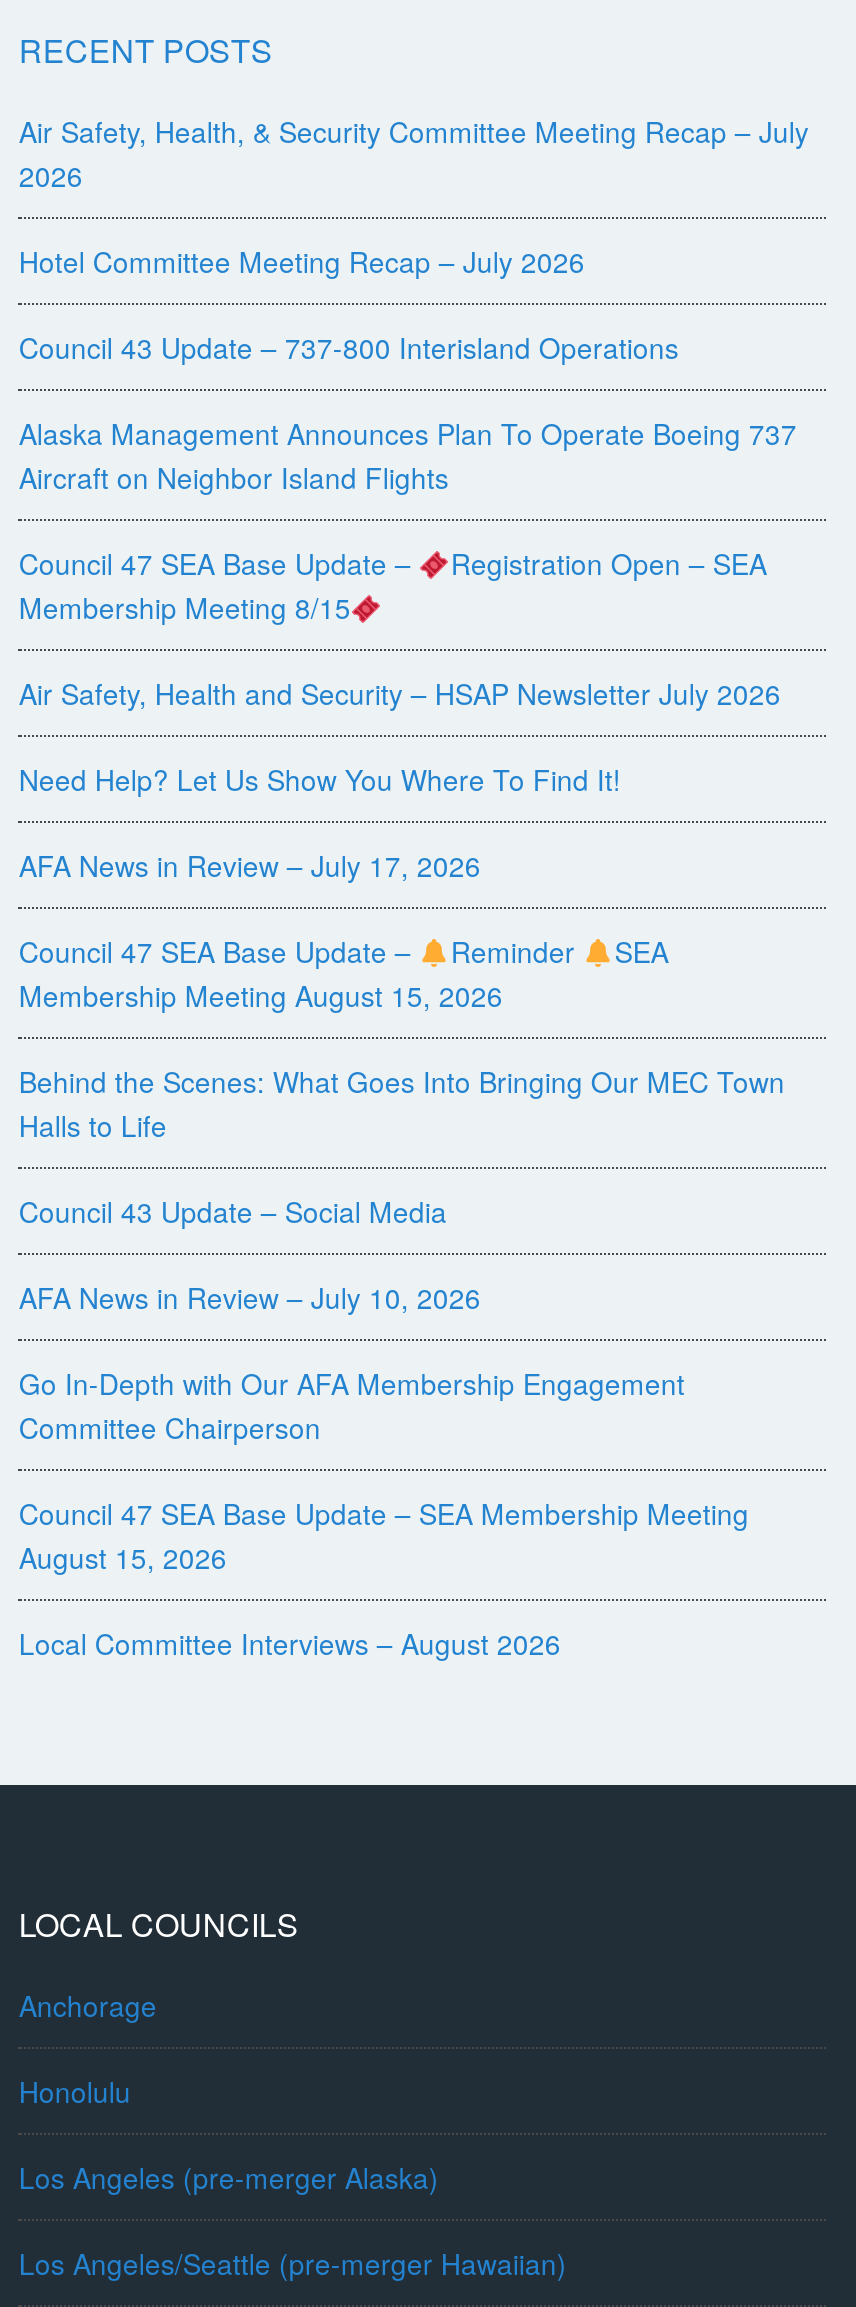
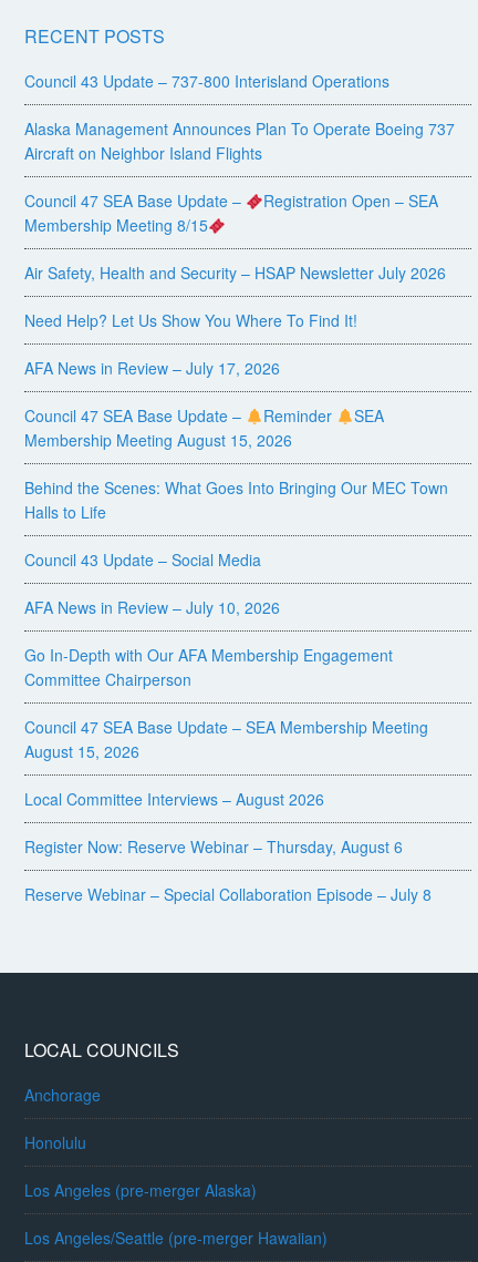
[19,112,809,282] Air Safety, Health, & Security Committee Meeting Recap – July | 2026 | Hotel Committee Meeting Recap – July 2026 -> none
moved [19,328,797,1664] -> [25,70,455,810]: Council 43 Update – 737-800 Interisland Operations | Alaska Management Announces Plan To Operate Boeing 737 | Aircraft on Neighbor Island Flights | ... | August 15, 2026 | Local Committee Interviews – August 2026
none -> [25,836,432,906] Register Now: Reserve Webinar – Thursday, August 6 | Reserve Webinar – Special Collaboration Episode – July 8

